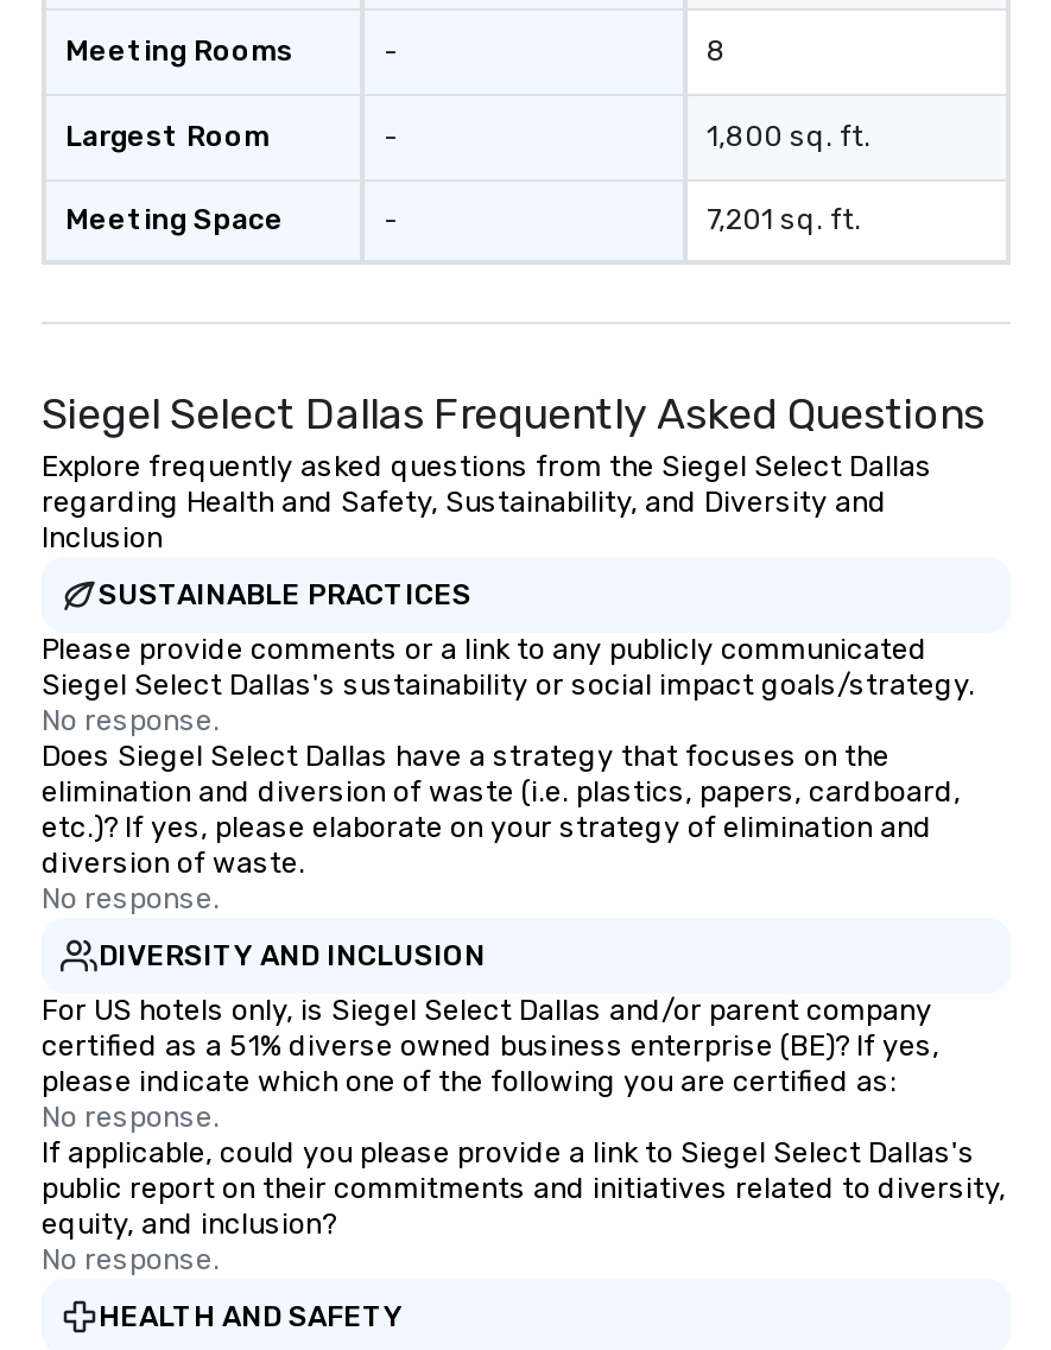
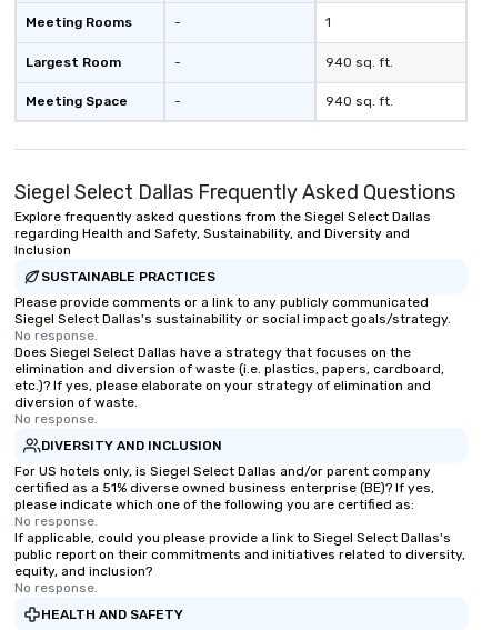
[707,34,726,68] 8 -> [325,14,331,30] 1
[707,120,870,153] 1,800 sq. ft. -> [325,54,393,70] 940 sq. ft.
[707,203,861,236] 7,201 sq. ft. -> [325,93,393,109] 940 sq. ft.

